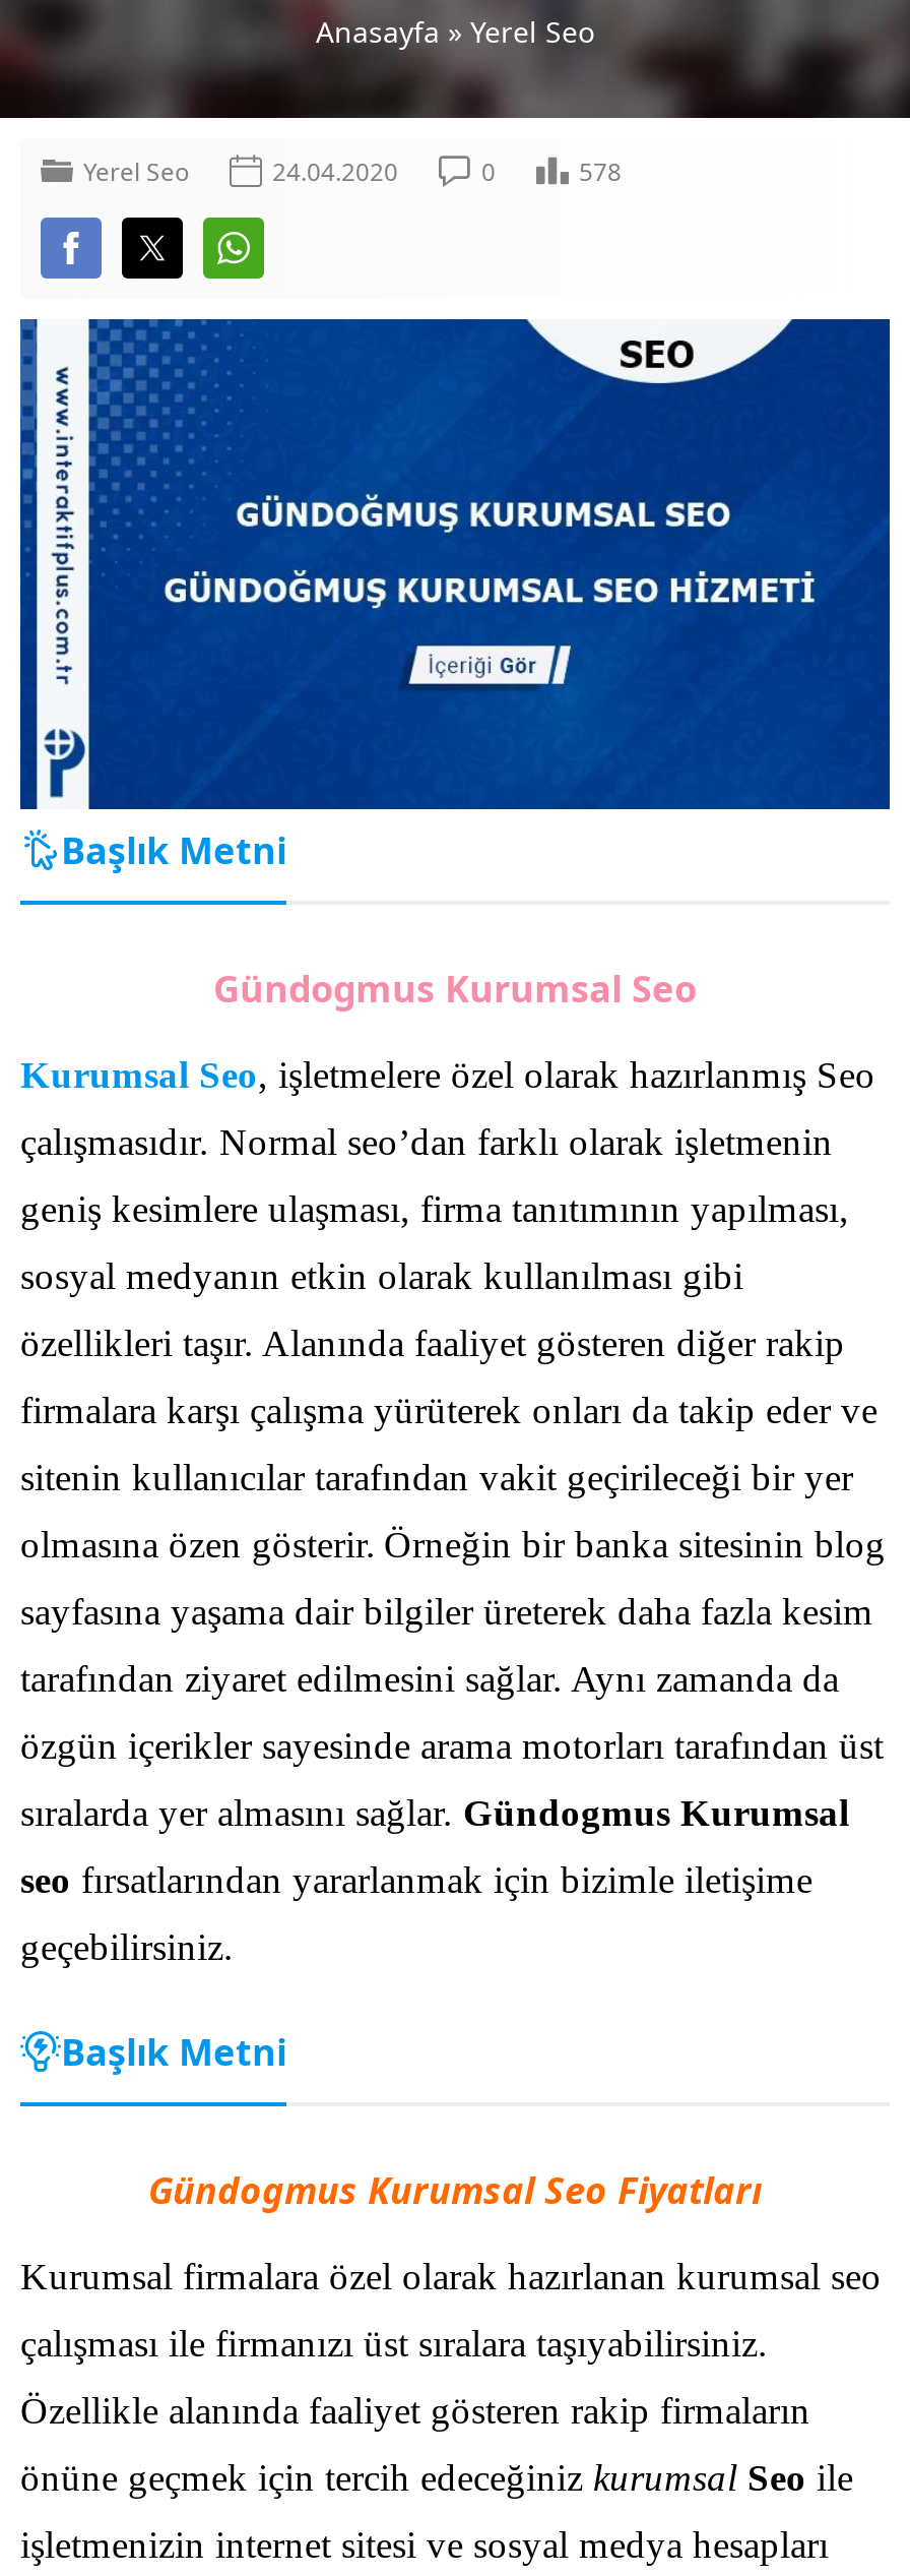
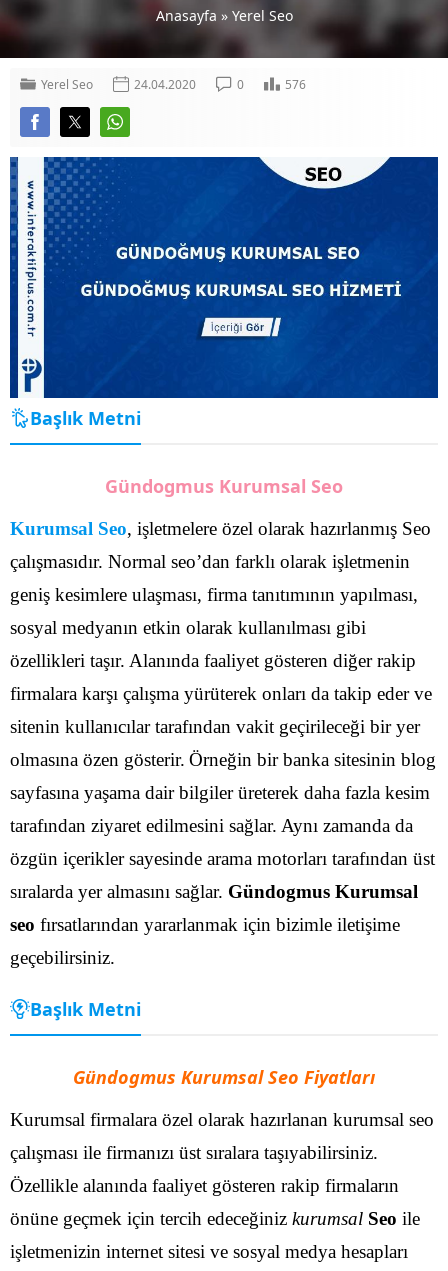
[579,155,622,189] 578 -> [285,76,306,93] 576

